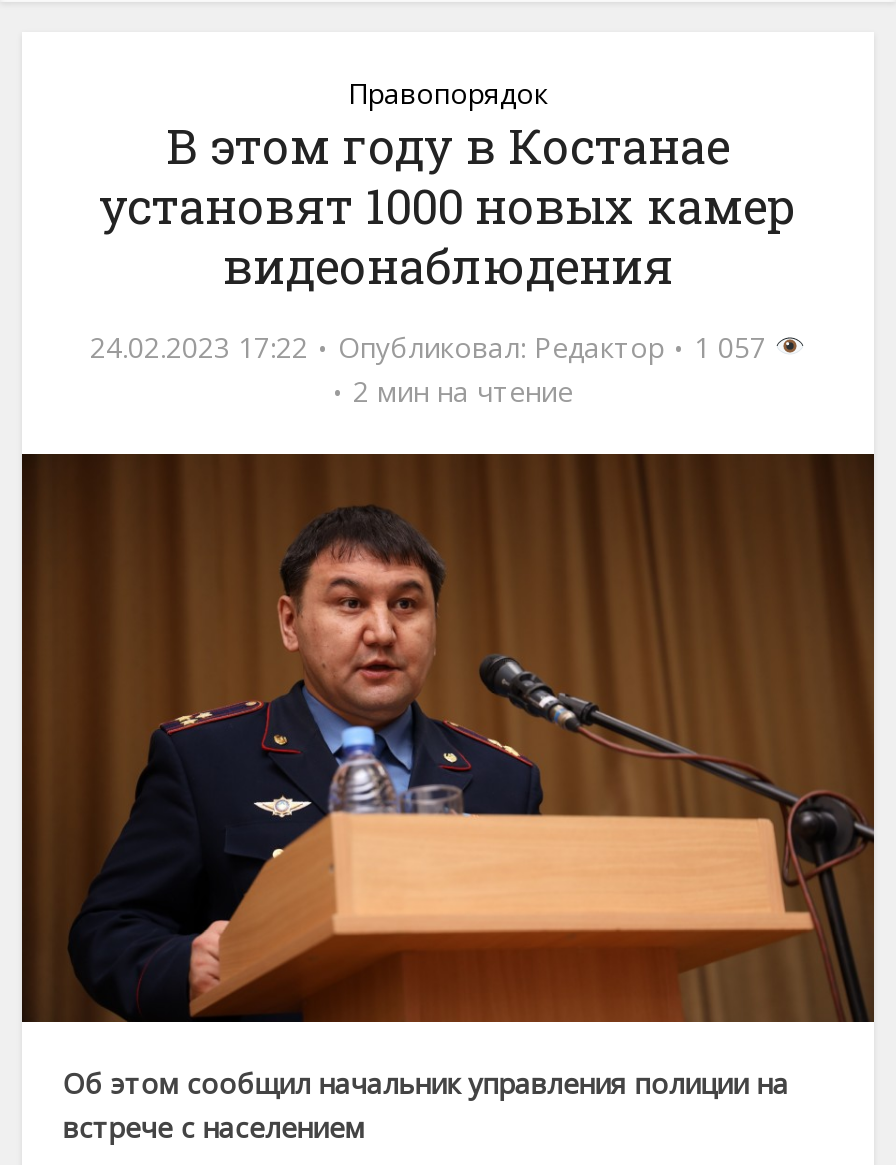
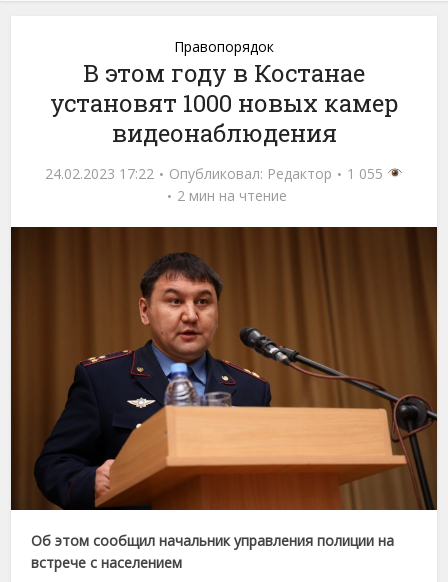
[90,327,774,365] 24.02.2023 17:22 Опубликовал: Редактор 1 057 -> [45,164,387,183] 24.02.2023 17:22 Опубликовал: Редактор 1 055

